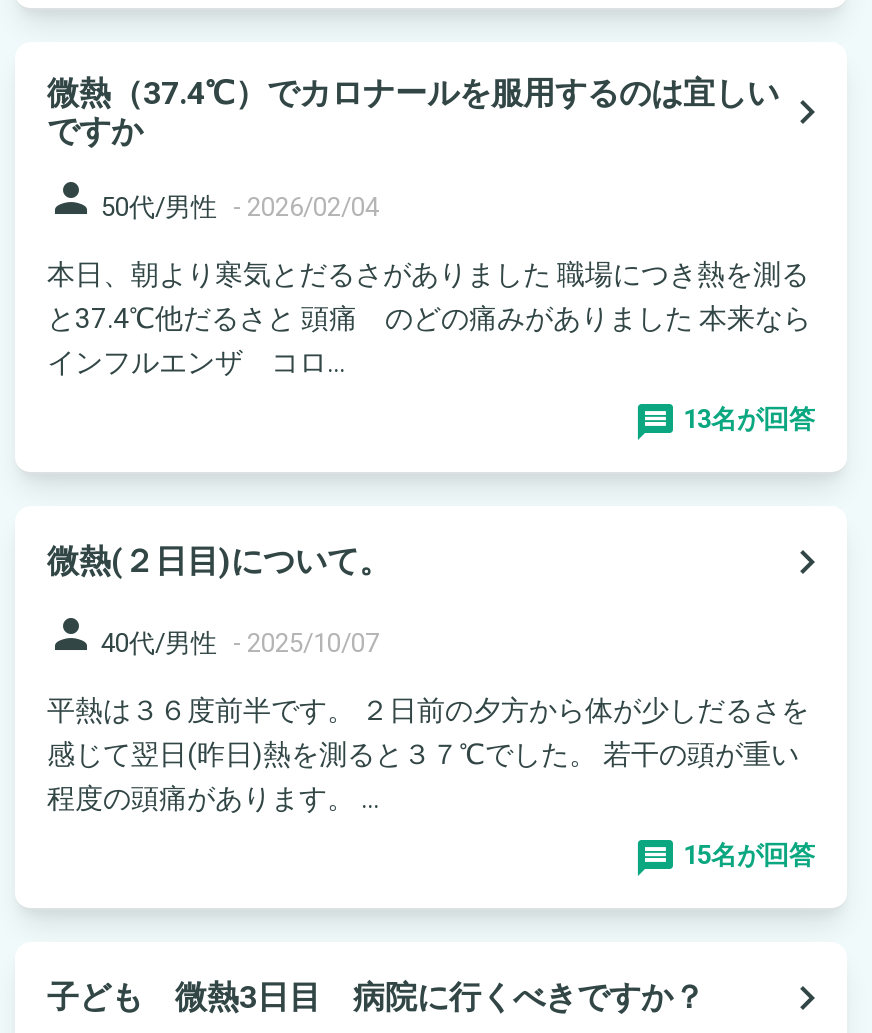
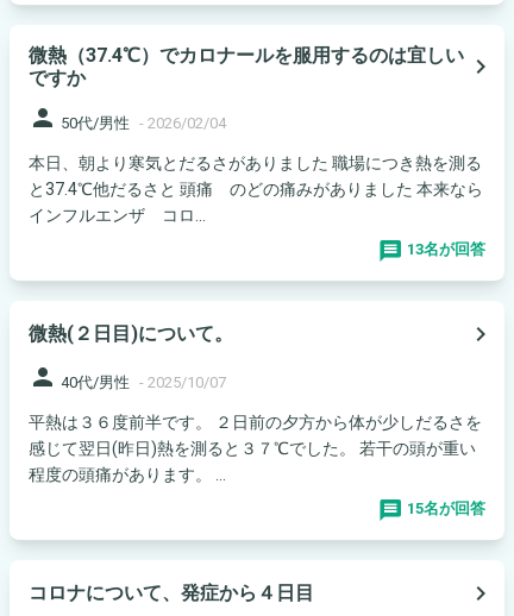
[47,978,705,1016] 子ども 微熱3日目 病院に行くべきですか？ -> [29,582,314,604] コロナについて、発症から４日目

